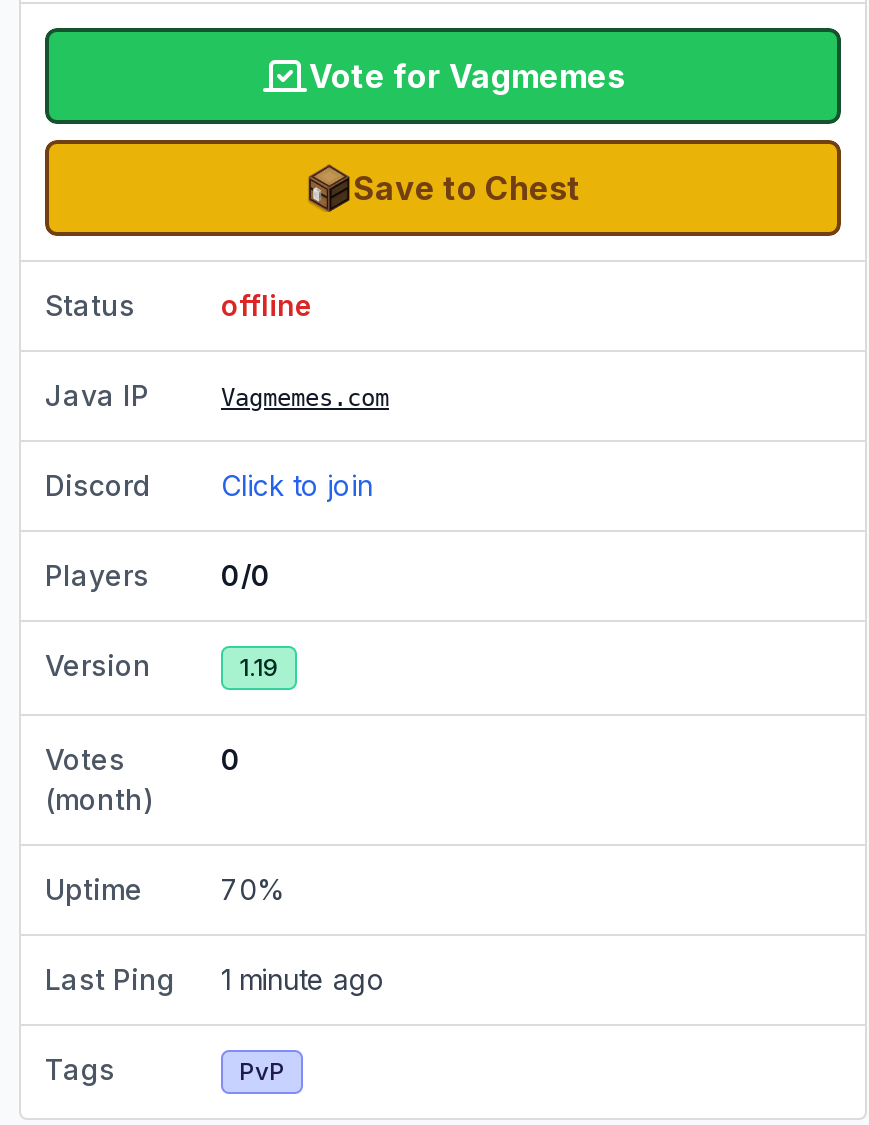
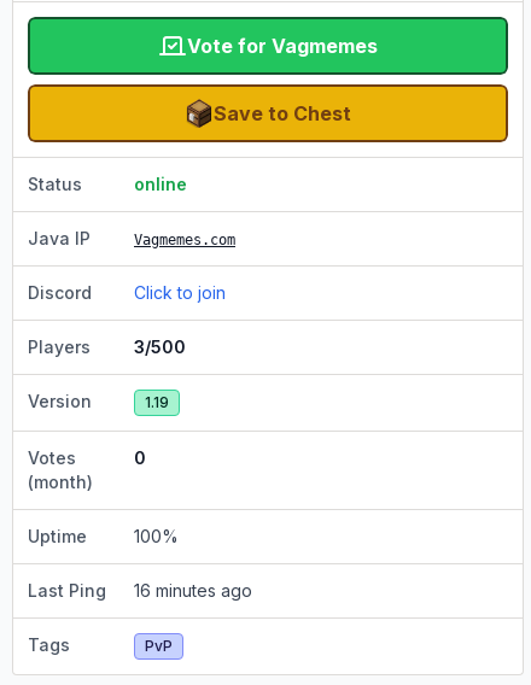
[221,288,313,322] offline -> [134,174,187,194] online
[221,558,271,592] 0/0 -> [134,336,186,357] 3/500
[221,872,285,906] 70% -> [134,526,179,546] 100%
[45,962,385,996] Last Ping 1 minute ago -> [28,580,252,601] Last Ping 16 minutes ago

